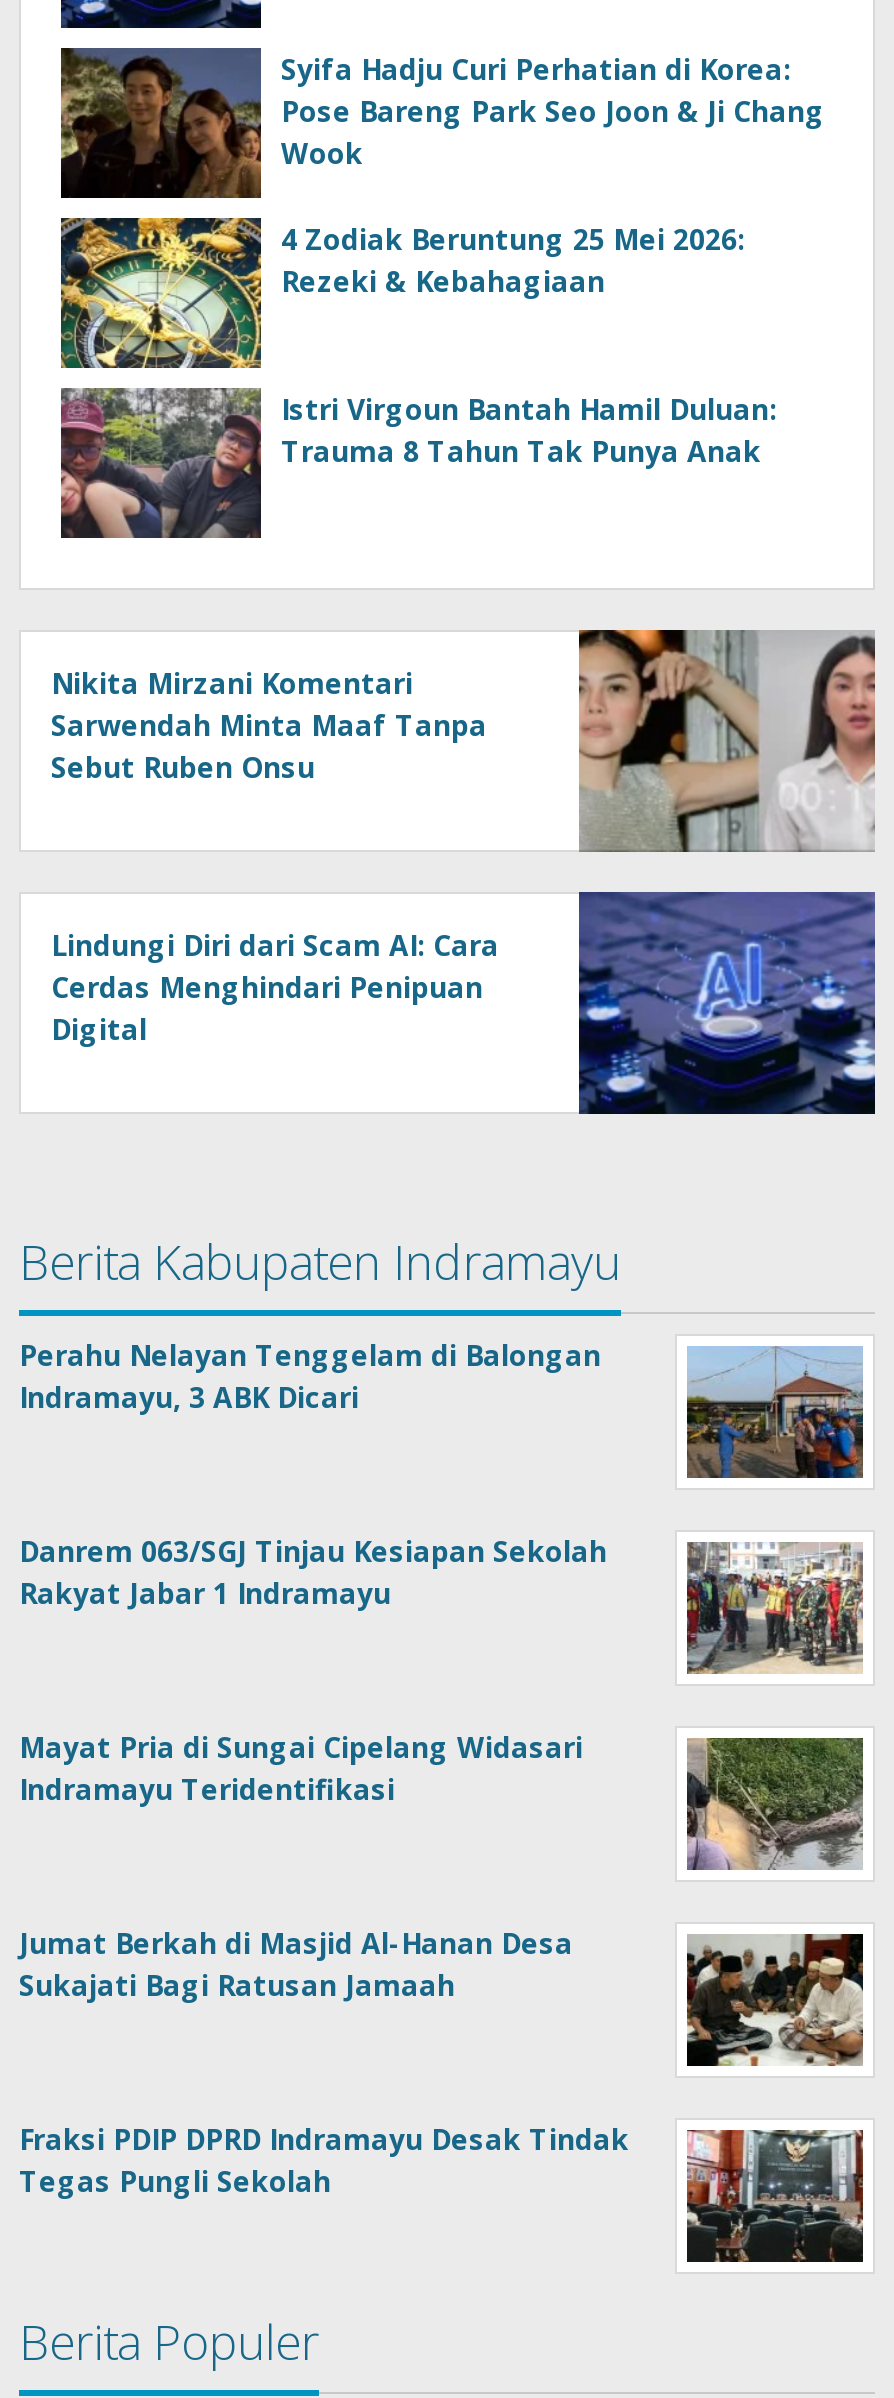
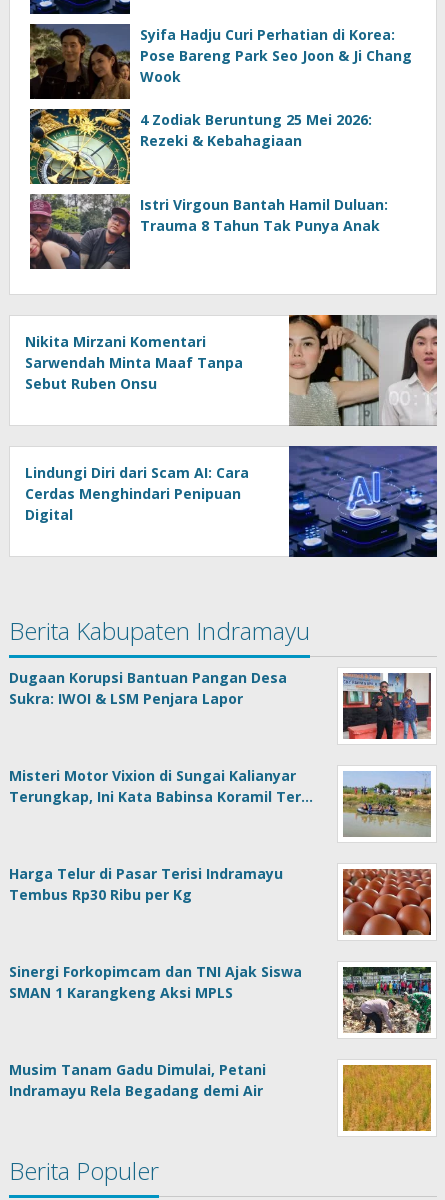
[19,1336,601,1416] Perahu Nelayan Tenggelam di Balongan | Indramayu, 3 ABK Dicari -> [9,668,287,708] Dugaan Korupsi Bantuan Pangan Desa | Sukra: IWOI & LSM Penjara Lapor
[685,1346,865,1480] [image] -> [342,672,432,740] [image]
[19,1532,863,1674] [image] | Danrem 063/SGJ Tinjau Kesiapan Sekolah | Rakyat Jabar 1 Indramayu -> [9,766,431,837] [image] | Misteri Motor Vixion di Sungai Kalianyar | Terungkap, Ini Kata Babinsa Koramil Ter…
[19,1728,583,1808] Mayat Pria di Sungai Cipelang Widasari | Indramayu Teridentifikasi -> [9,864,283,904] Harga Telur di Pasar Terisi Indramayu | Tembus Rp30 Ribu per Kg
[685,1736,863,1870] [image] -> [342,868,432,936] [image]
[19,1924,573,2004] Jumat Berkah di Masjid Al-Hanan Desa | Sukajati Bagi Ratusan Jamaah -> [9,962,302,1002] Sinergi Forkopimcam dan TNI Ajak Siswa | SMAN 1 Karangkeng Aksi MPLS
[685,1932,863,2068] [image] -> [342,966,432,1034] [image]
[19,2120,629,2200] Fraksi PDIP DPRD Indramayu Desak Tindak | Tegas Pungli Sekolah -> [9,1060,266,1100] Musim Tanam Gadu Dimulai, Petani | Indramayu Rela Begadang demi Air
[685,2128,865,2264] [image] -> [342,1064,432,1132] [image]

